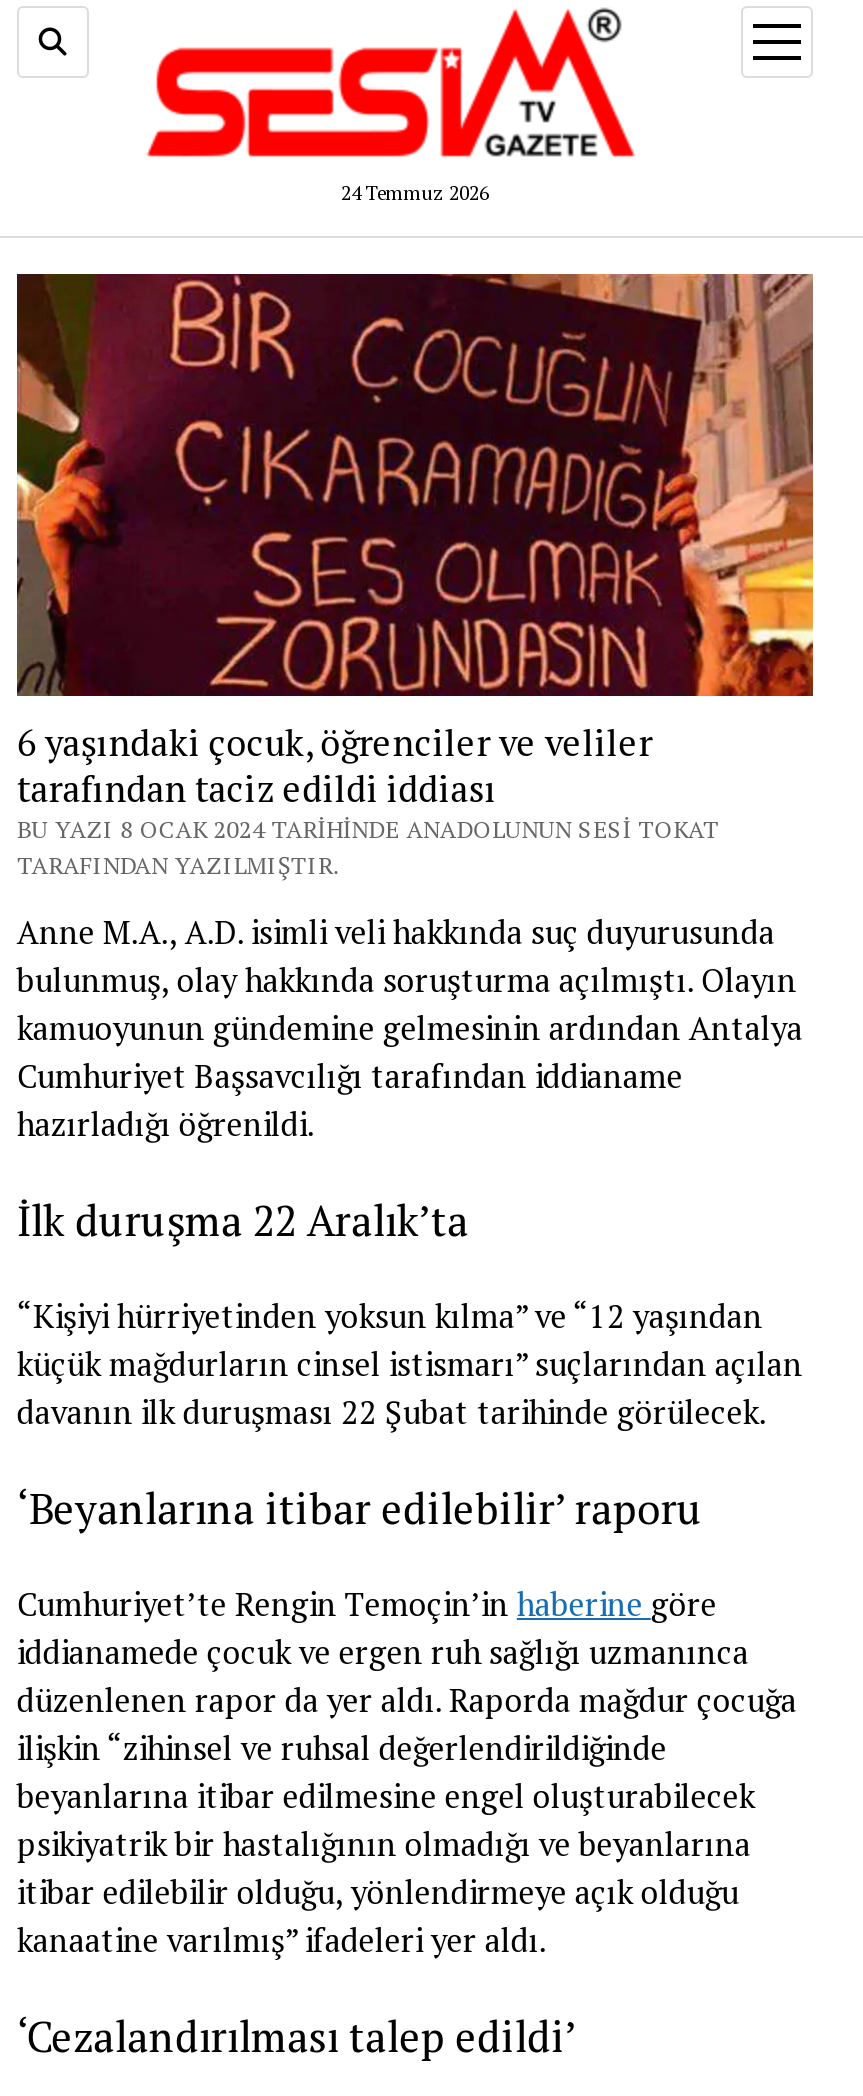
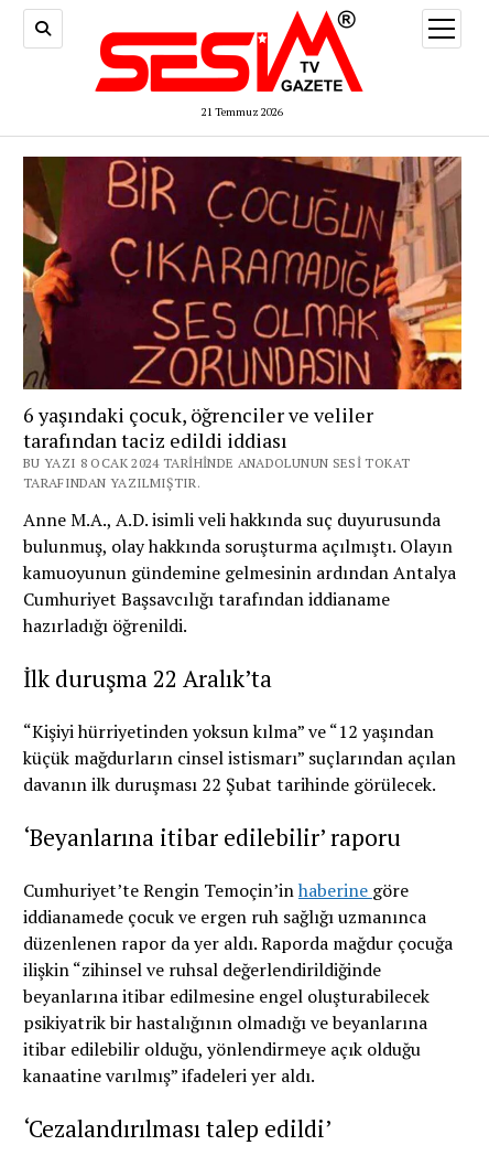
[341,180,489,206] 24 Temmuz 2026 -> [202,105,283,119] 21 Temmuz 2026

